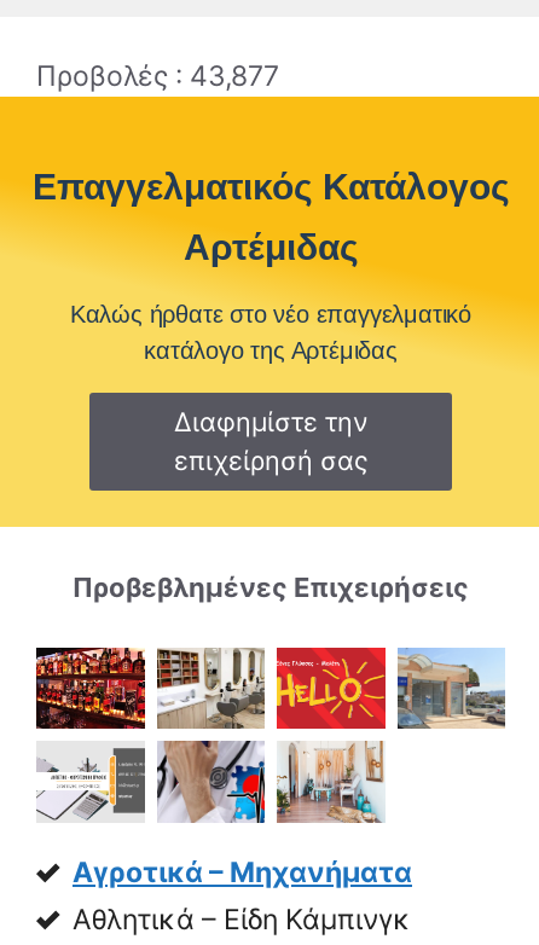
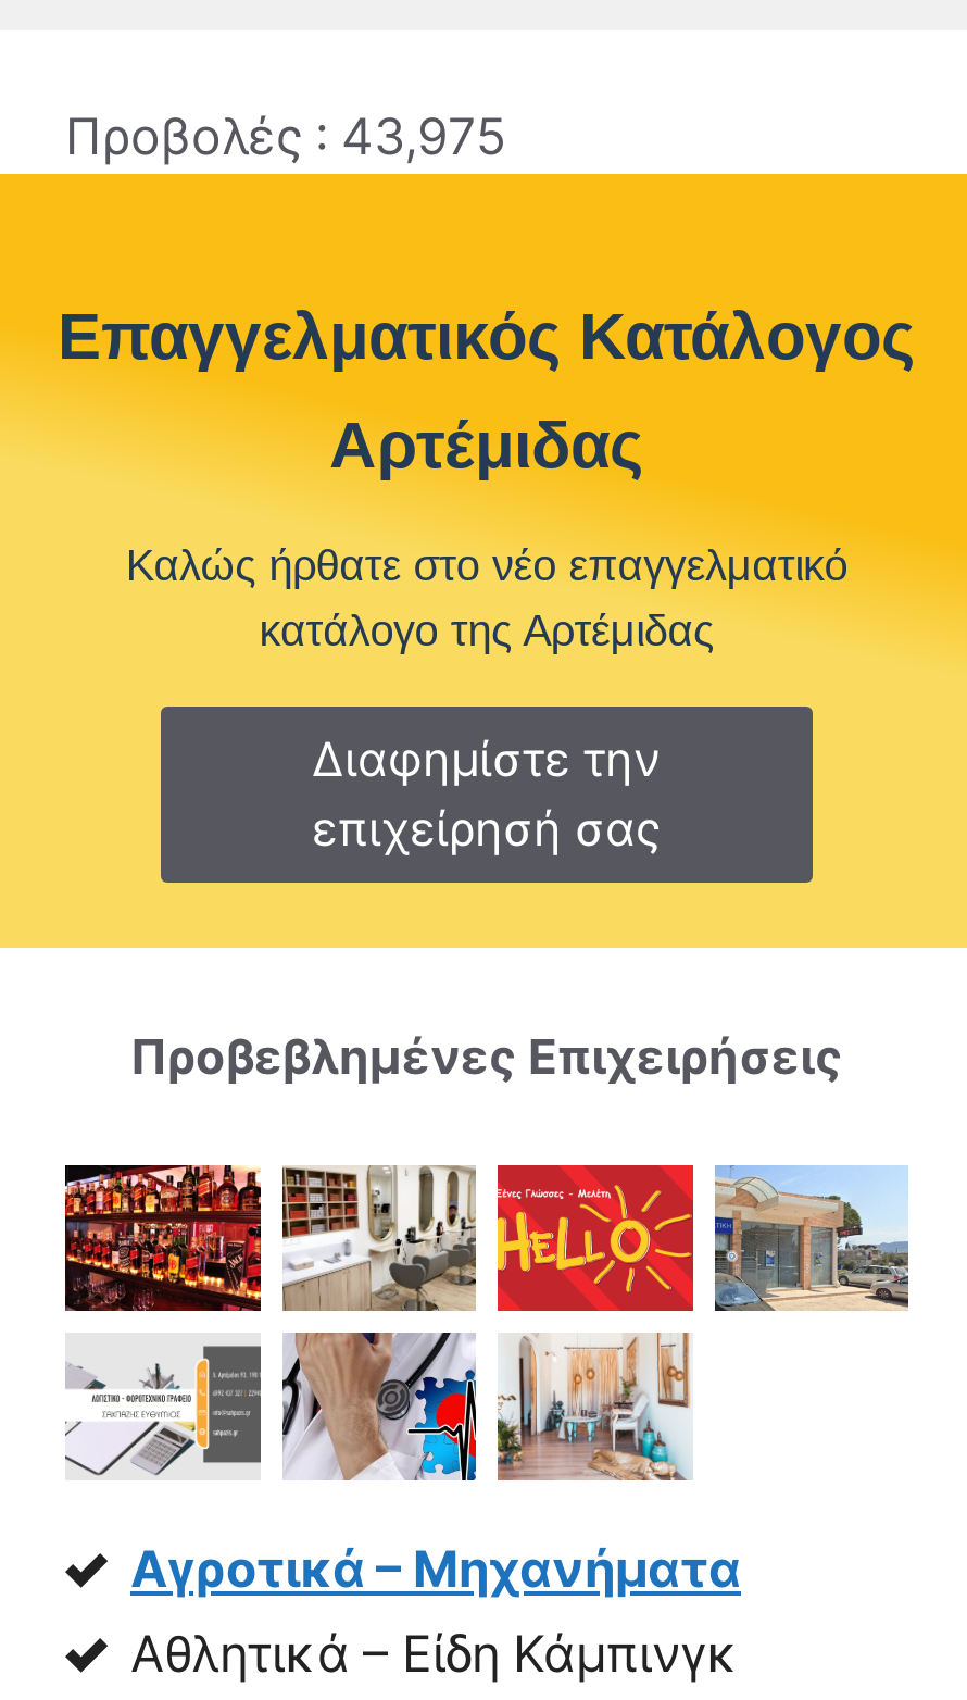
[36,59,279,92] Προβολές : 43,877 -> [65,105,506,166] Προβολές : 43,975

